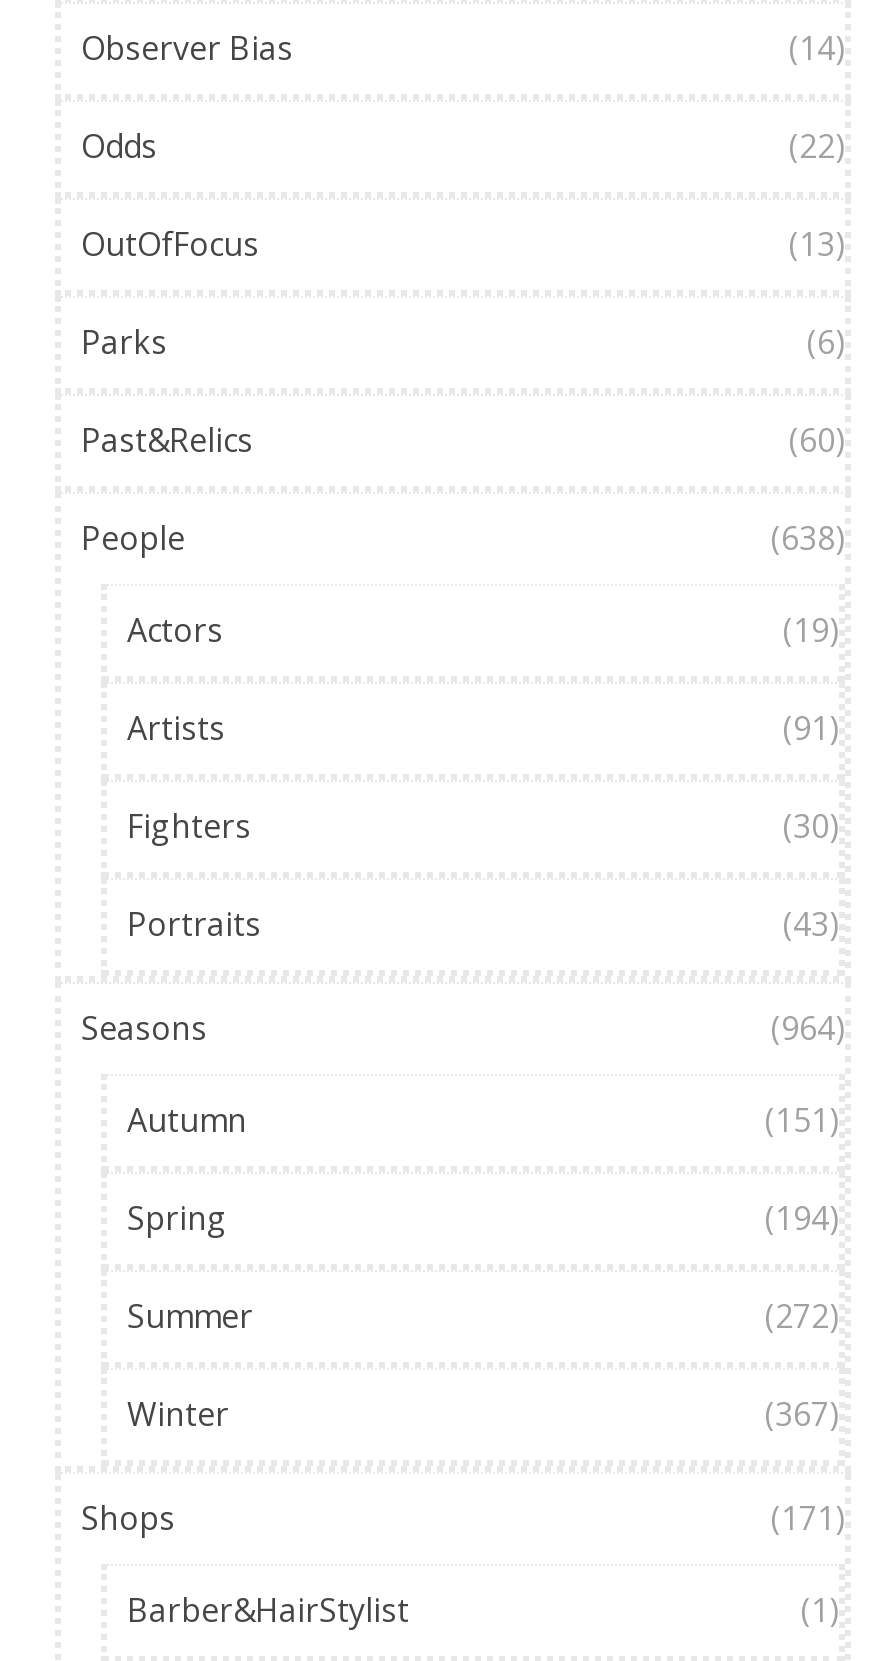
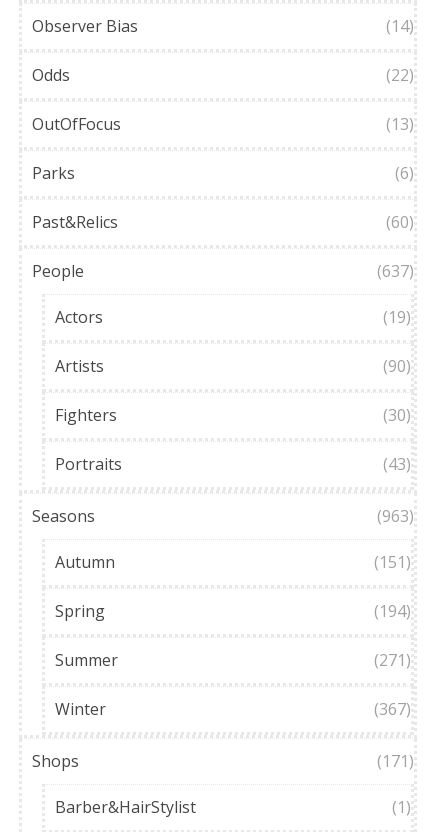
[771,517,845,561] (638) -> [377,260,414,282] (637)
[783,707,839,751] (91) -> [383,355,411,377] (90)
[771,1007,845,1051] (964) -> [377,505,414,527] (963)
[765,1295,839,1339] (272) -> [374,649,411,671] (271)

